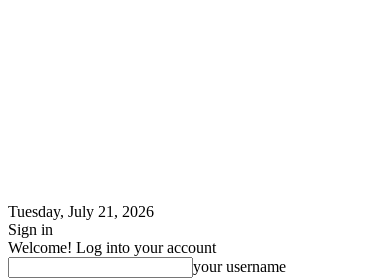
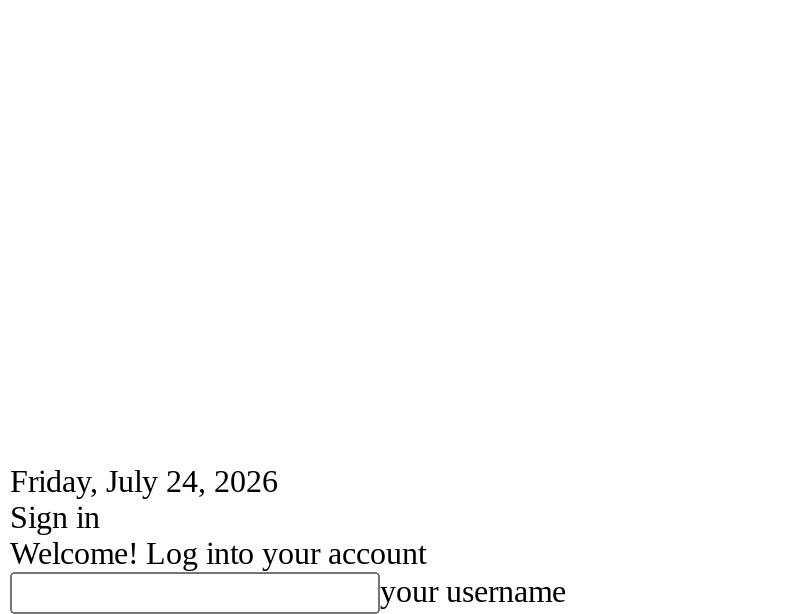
[8,203,154,220] Tuesday, July 21, 2026 -> [10,464,278,498] Friday, July 24, 2026

